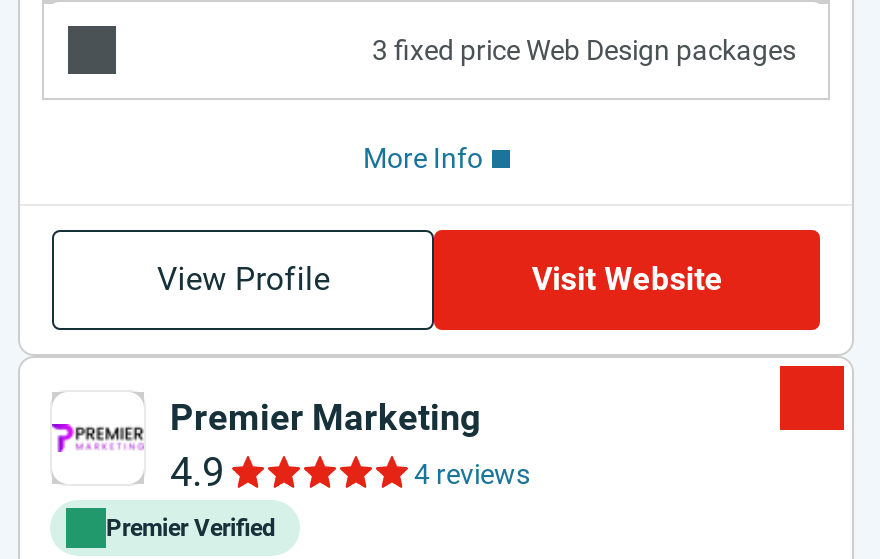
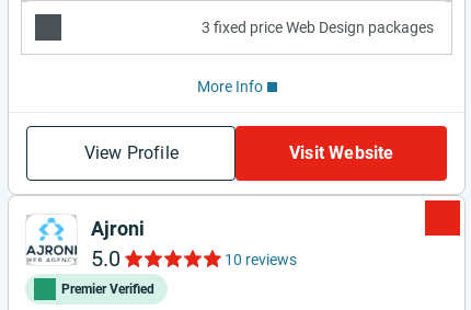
[50,396,530,496] [image] | Premier Marketing | 4.9 | 4 reviews -> [25,217,297,272] [image] | Ajroni | 5.0 | 10 reviews

